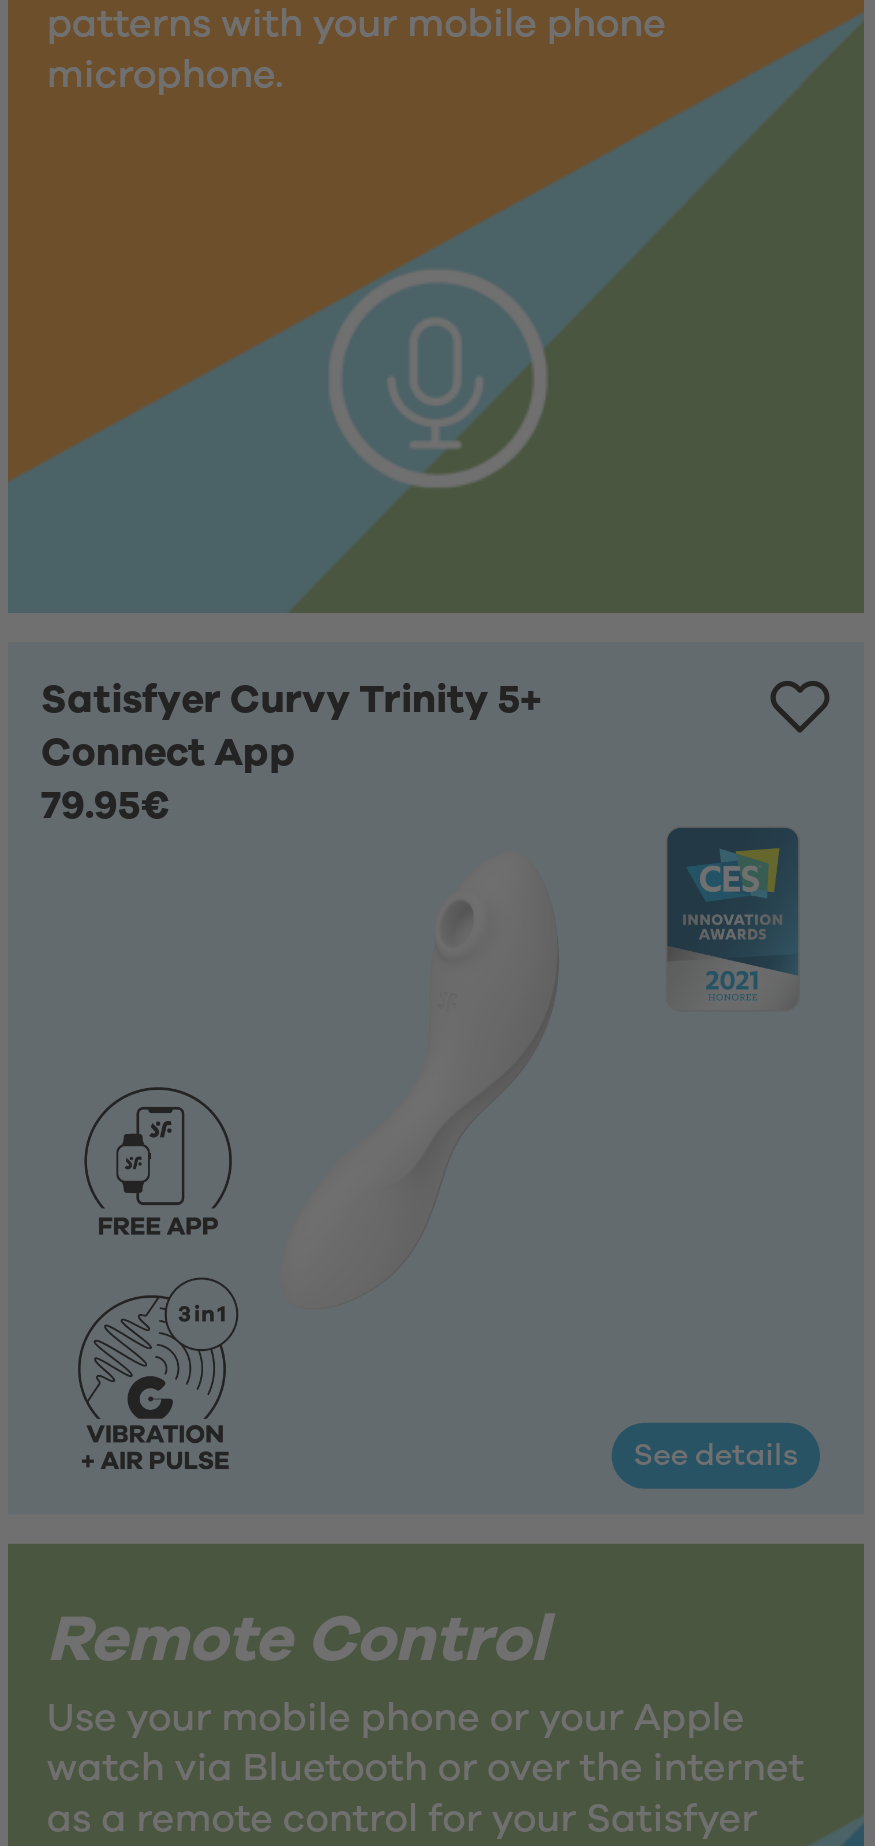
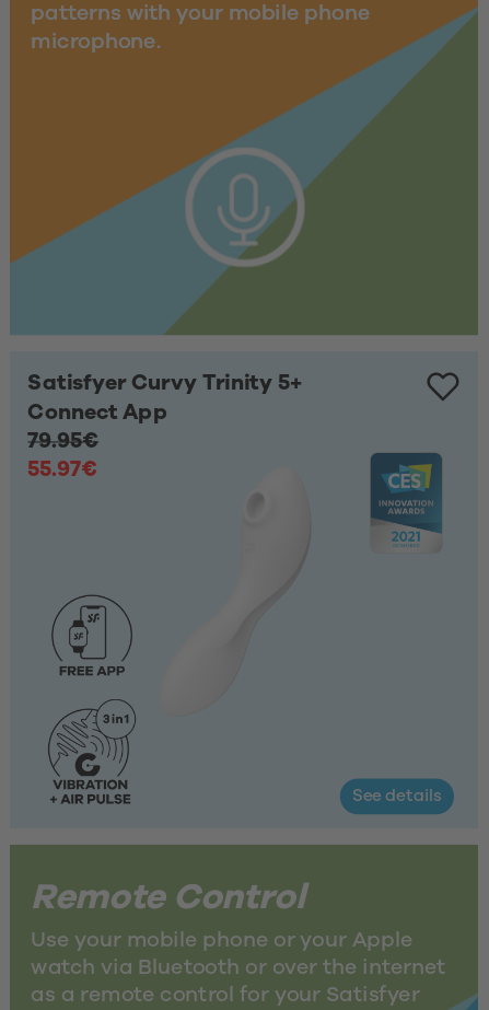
none -> [28,460,97,481] 55.97€

